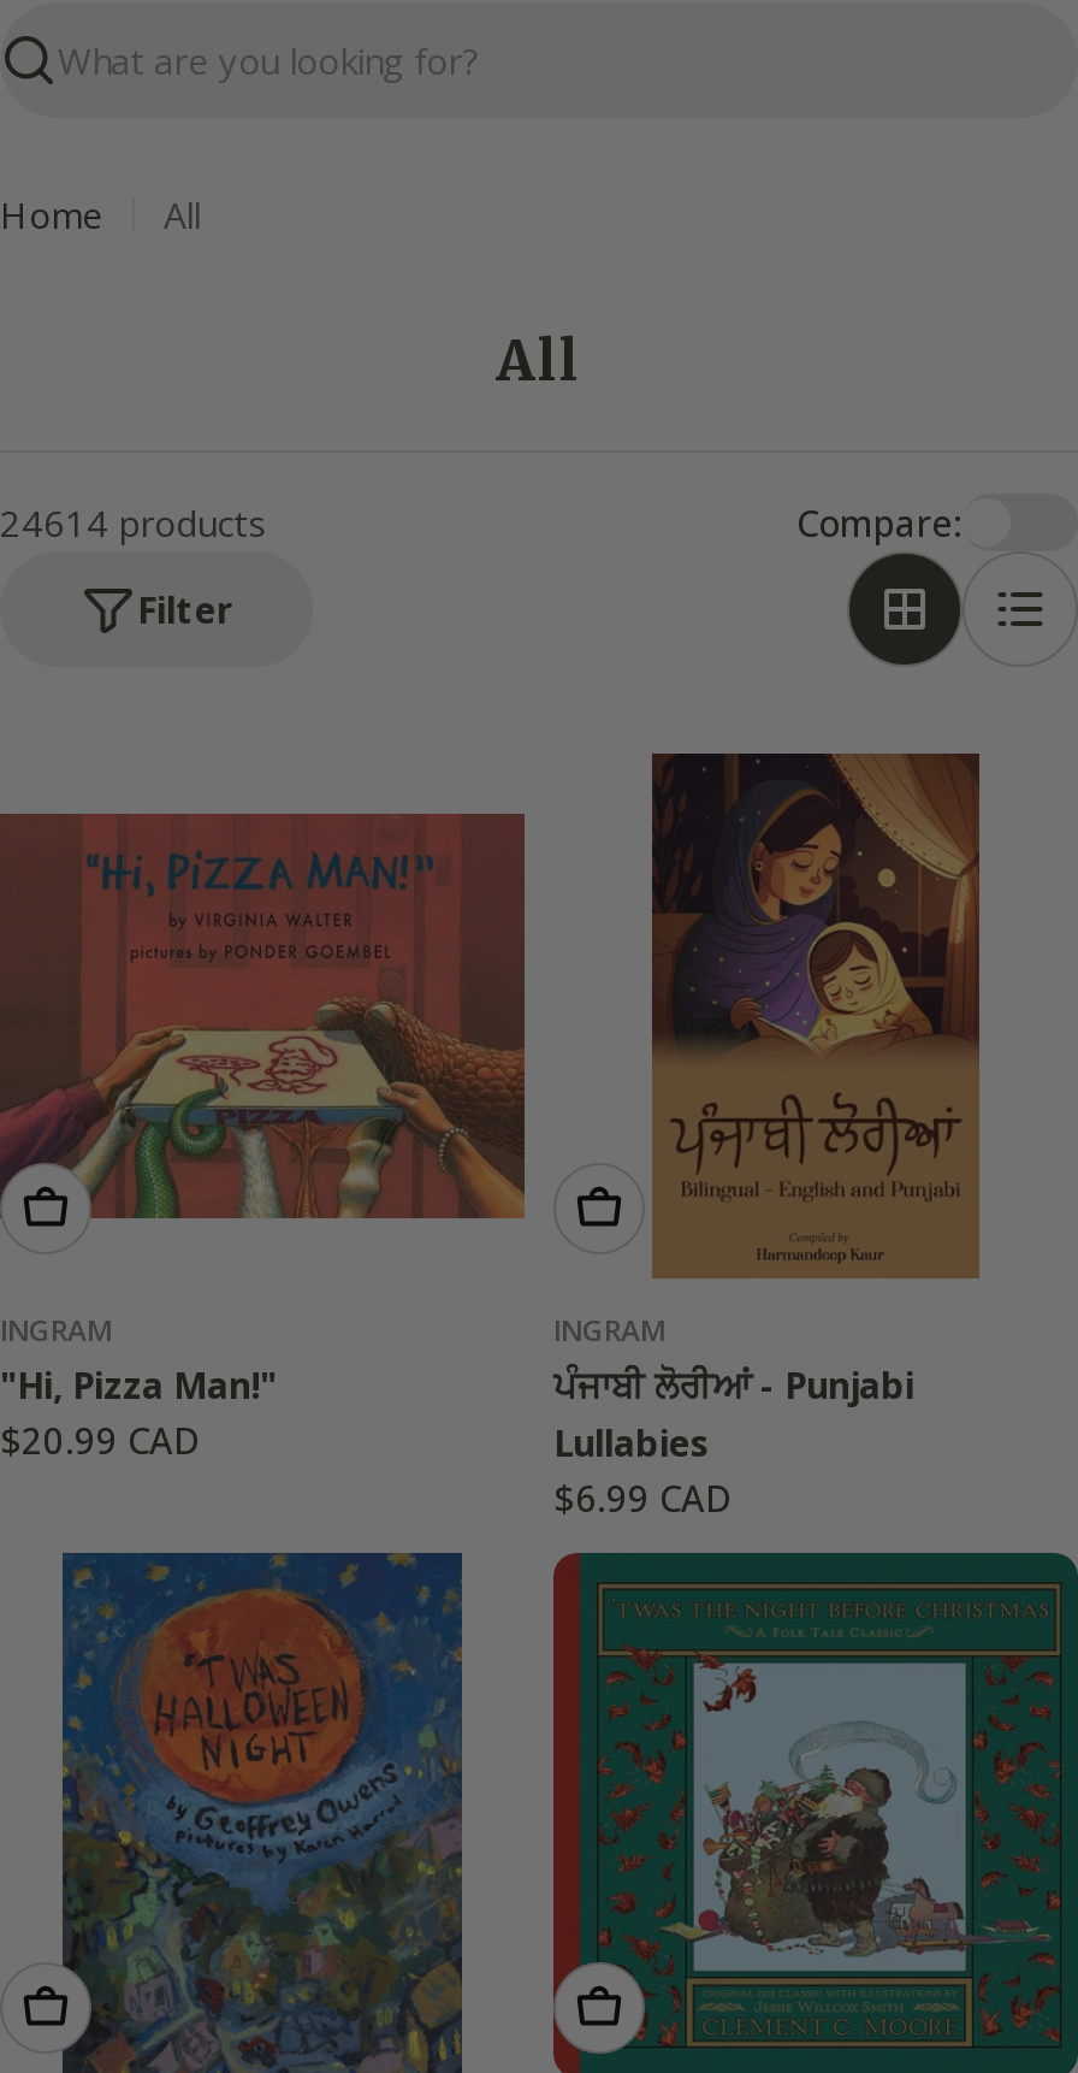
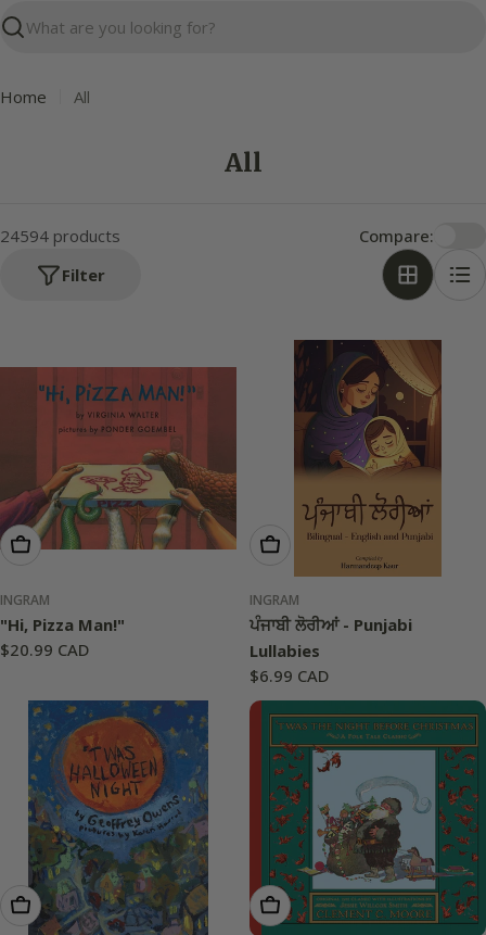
[0,499,267,547] 24614 products -> [0,225,120,247] 24594 products

